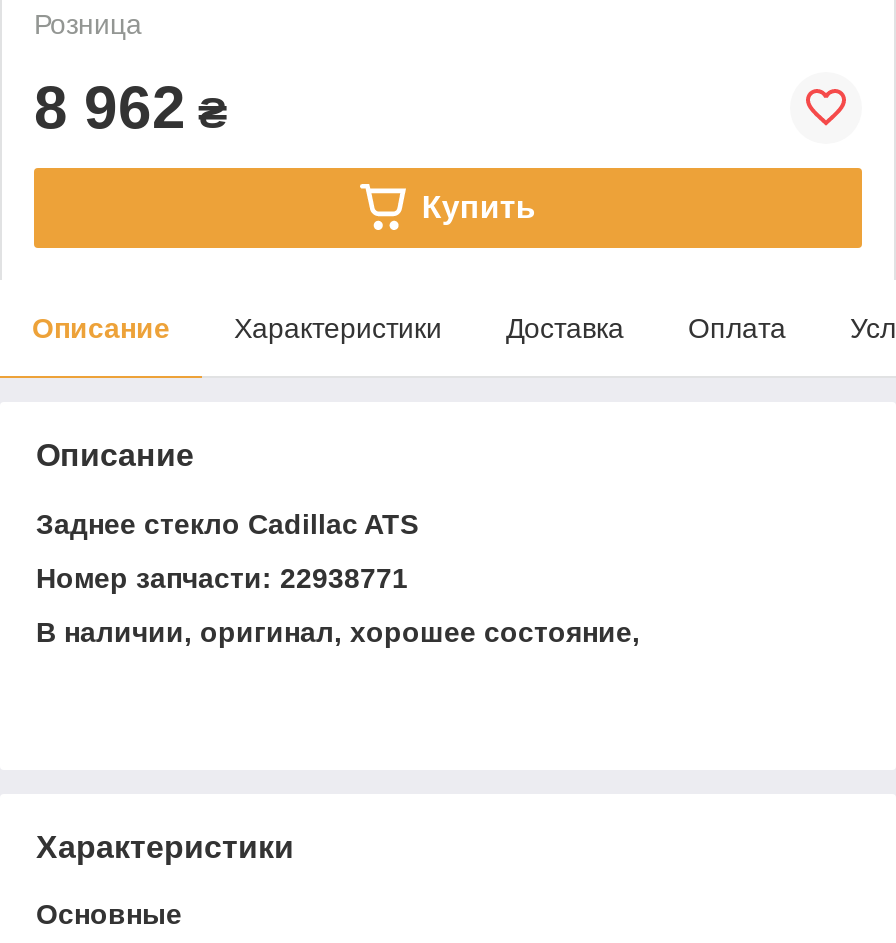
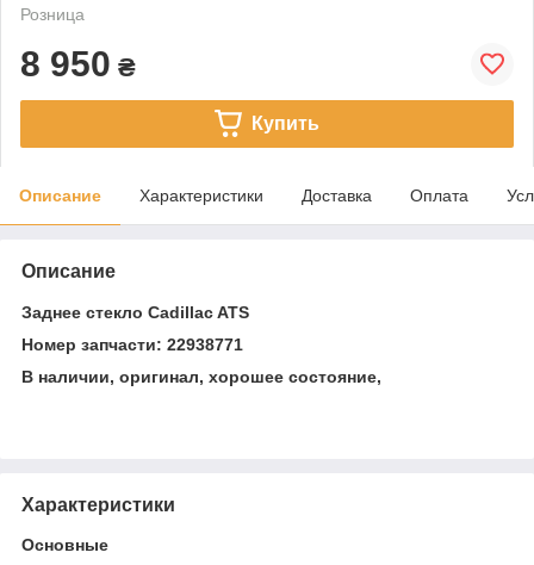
[34,74,228,140] 8 962 ₴ -> [20,44,136,83] 8 950 ₴

